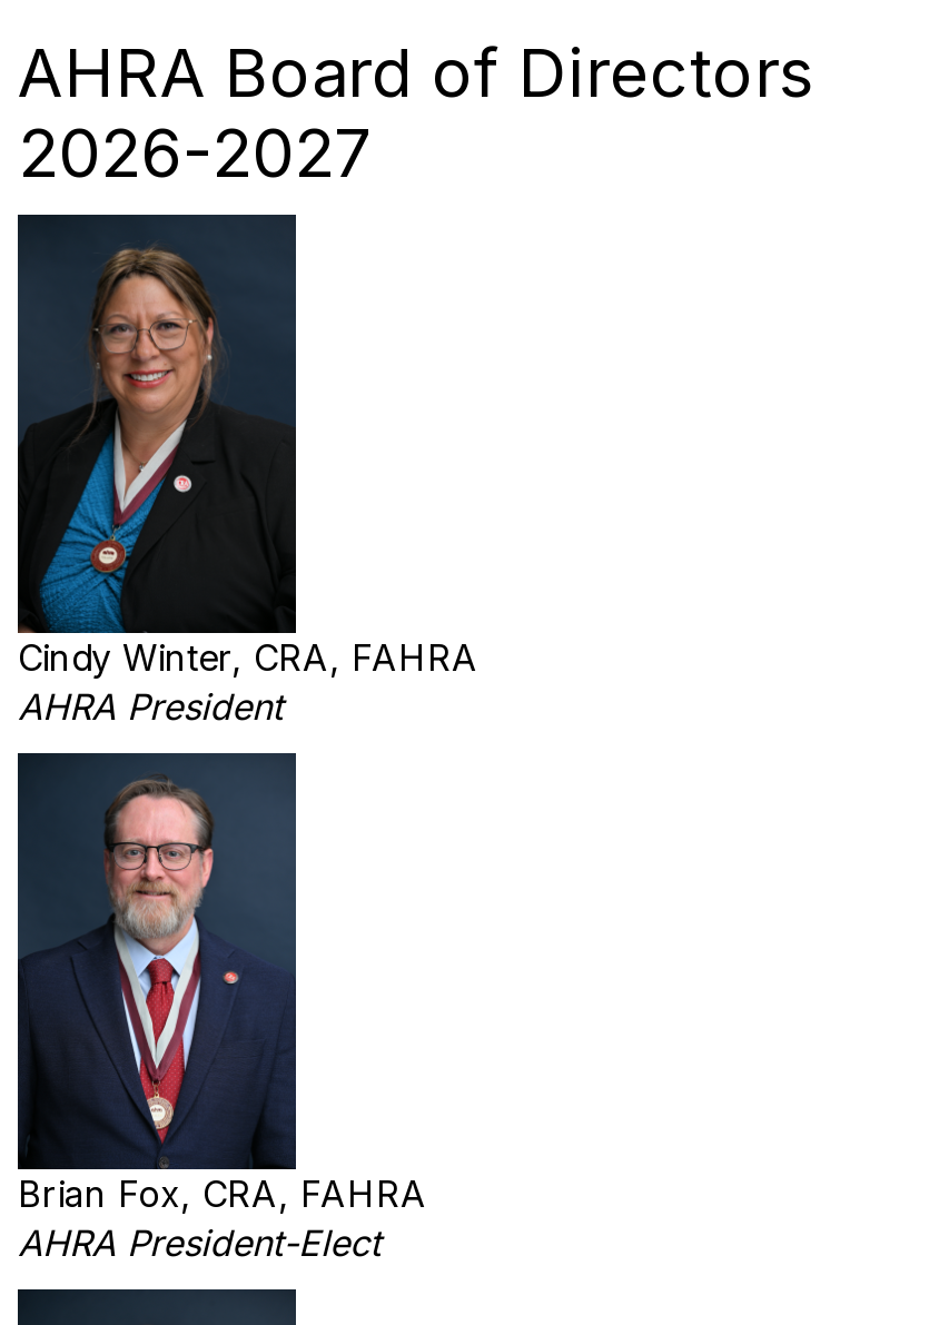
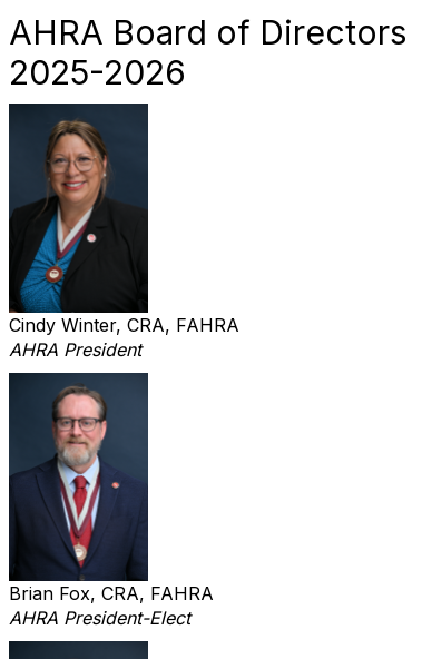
[18,112,369,192] 2026-2027 -> [9,52,186,92] 2025-2026

